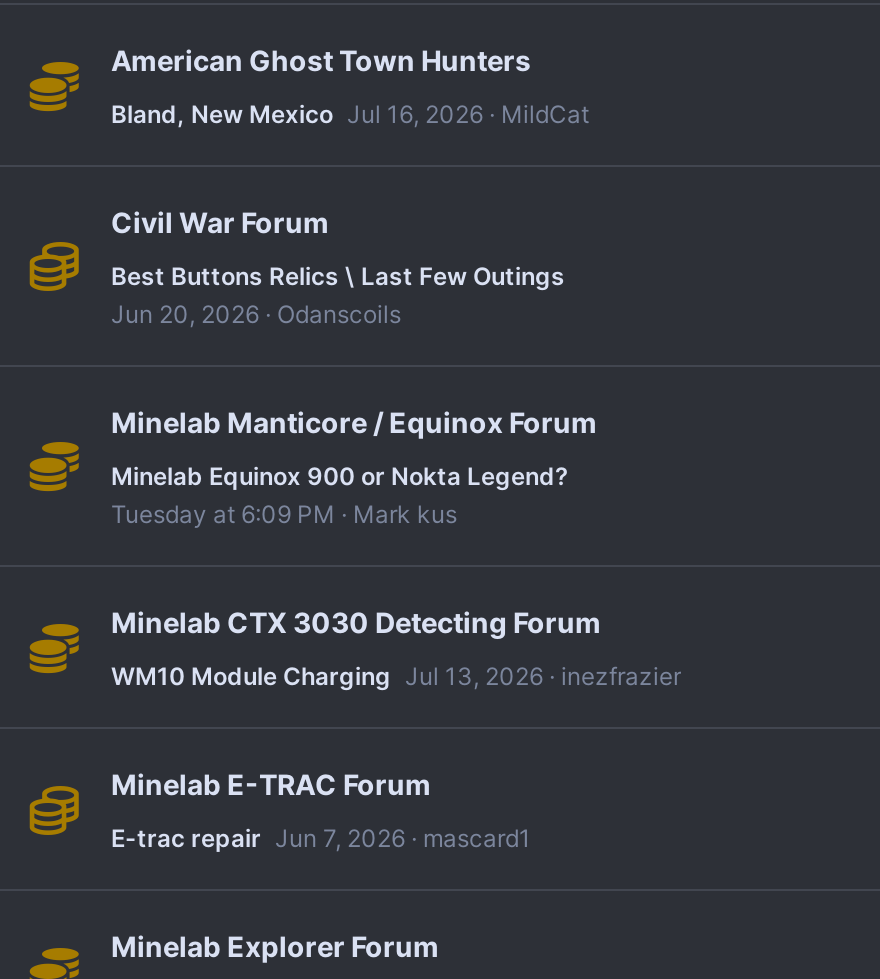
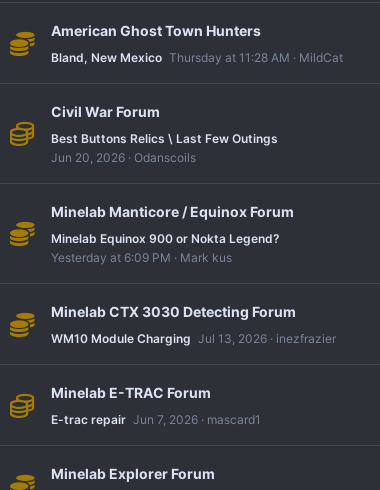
[111,98,589,128] Bland, New Mexico Jul 16, 2026 MildCat -> [51,50,343,65] Bland, New Mexico Thursday at 11:28 AM MildCat
[111,498,457,528] Tuesday at 6:09 PM Mark kus -> [51,250,232,265] Yesterday at 6:09 PM Mark kus

